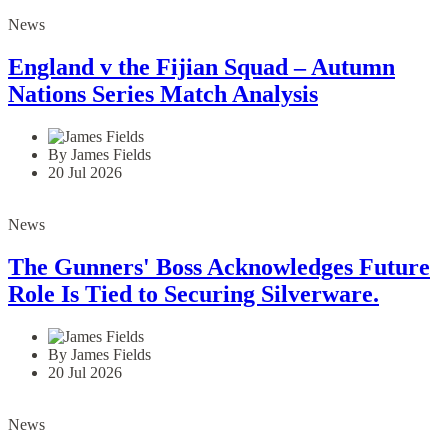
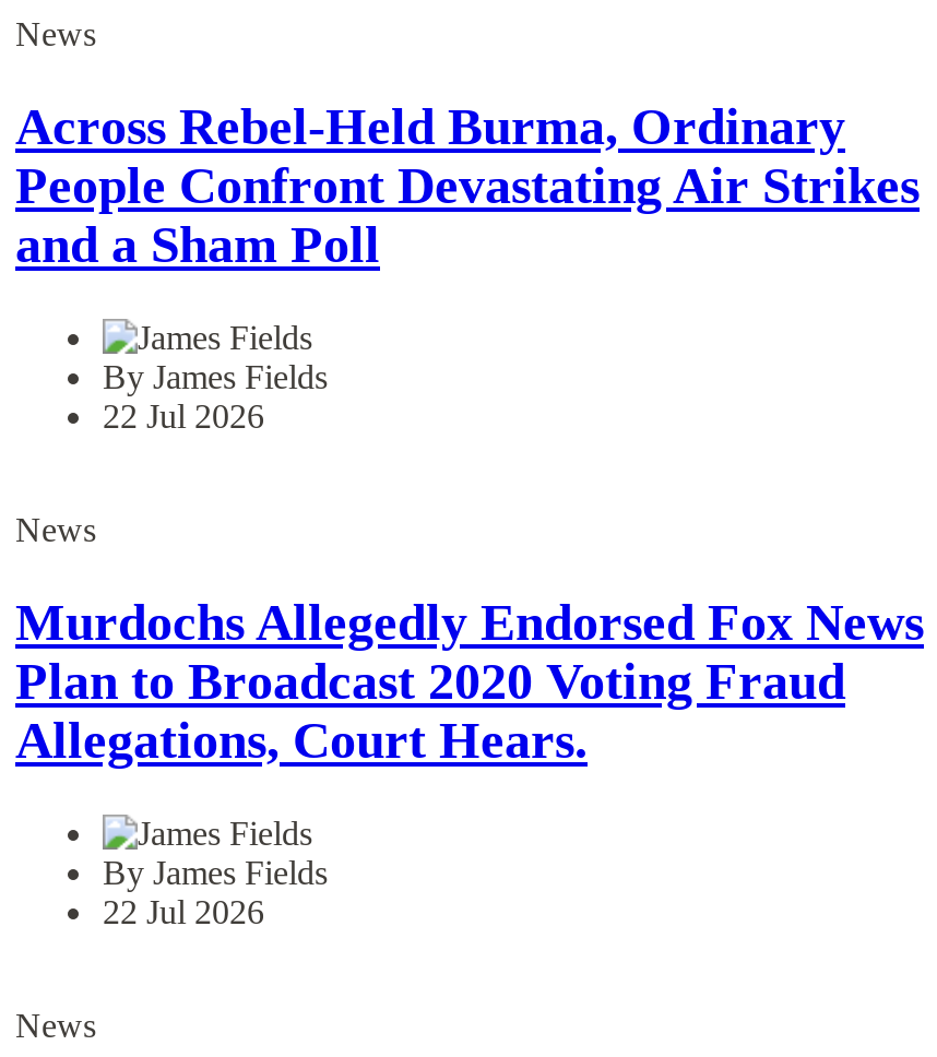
[8,54,395,107] England v the Fijian Squad – Autumn | Nations Series Match Analysis -> [15,98,920,273] Across Rebel-Held Burma, Ordinary | People Confront Devastating Air Strikes | and a Sham Poll
[48,164,122,181] 20 Jul 2026 -> [103,397,264,434] 22 Jul 2026
[8,254,430,307] The Gunners' Boss Acknowledges Future | Role Is Tied to Securing Silverware. -> [15,594,924,768] Murdochs Allegedly Endorsed Fox News | Plan to Broadcast 2020 Voting Fraud | Allegations, Court Hears.
[48,364,122,381] 20 Jul 2026 -> [103,893,264,930] 22 Jul 2026

